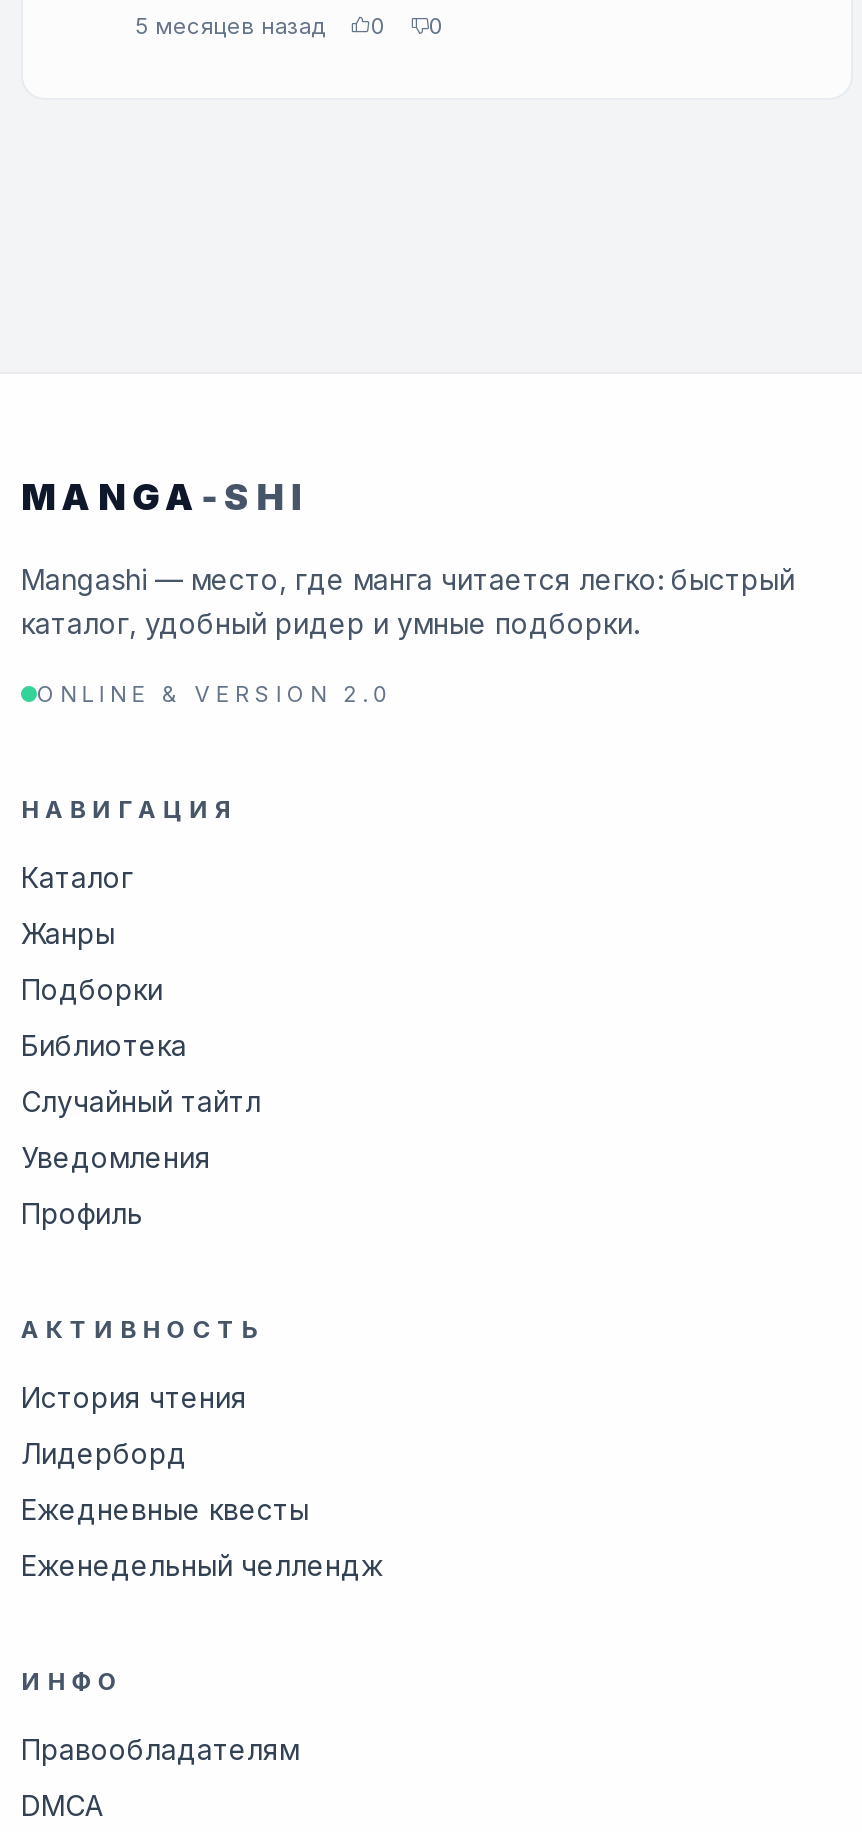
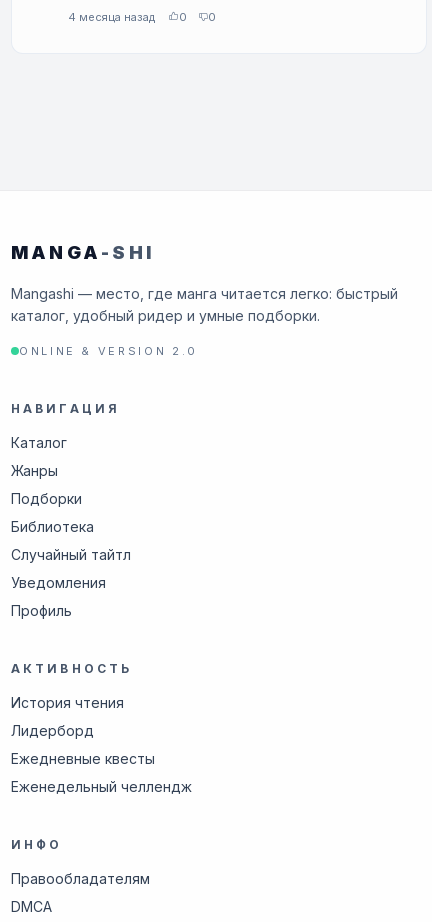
[135,11,323,39] 5 месяцев назад -> [68,10,155,24] 4 месяца назад

